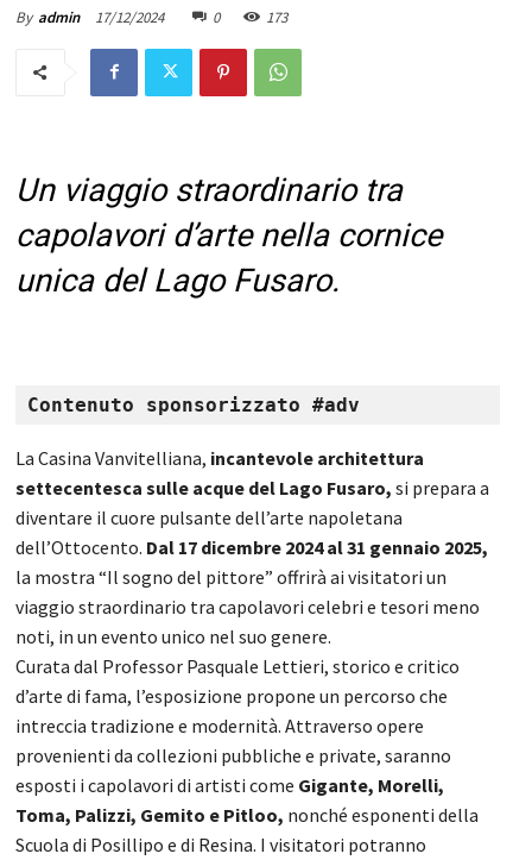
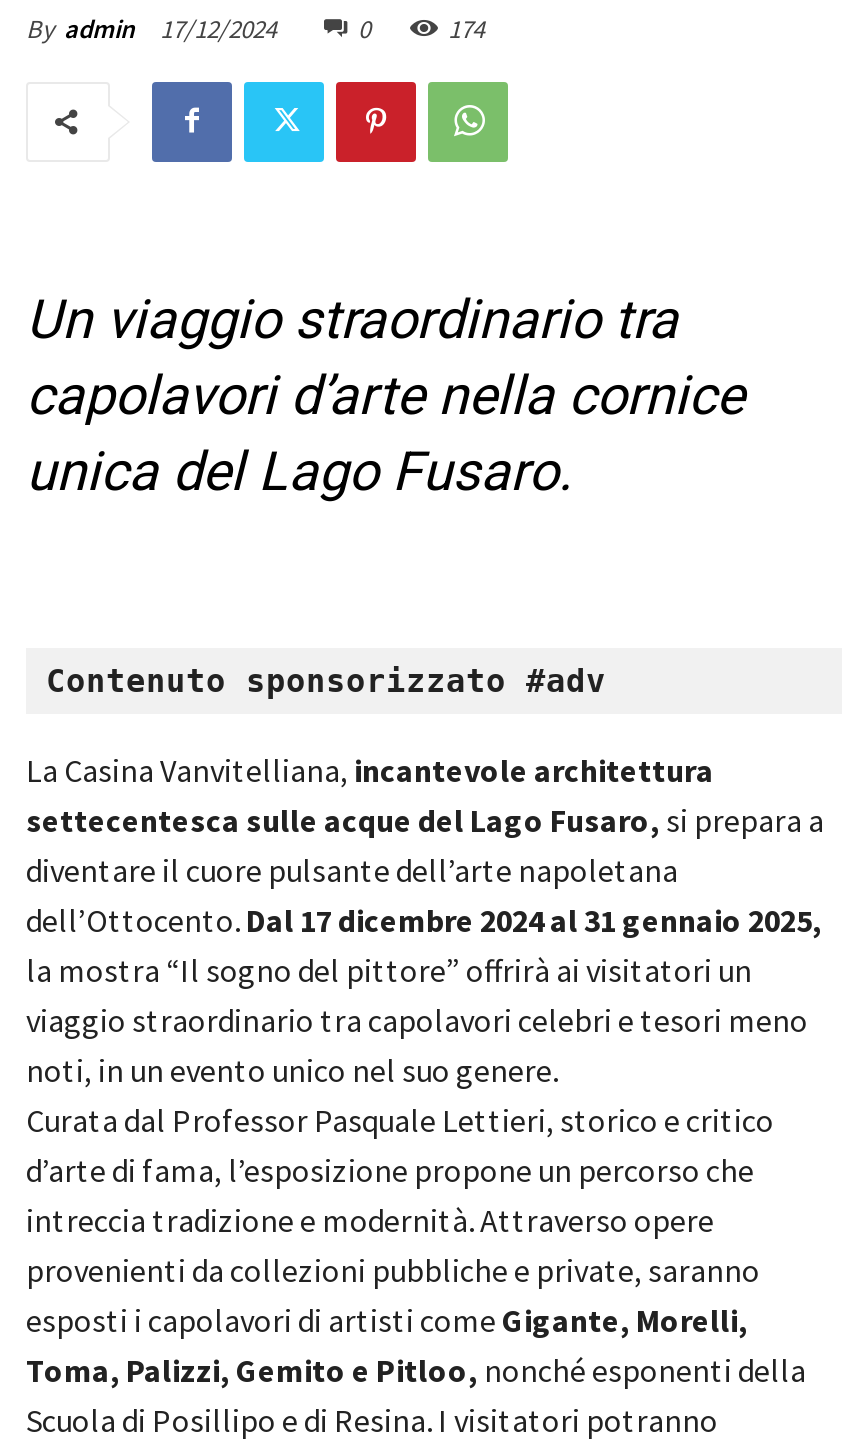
[266,7,287,27] 173 -> [448,11,484,45] 174

